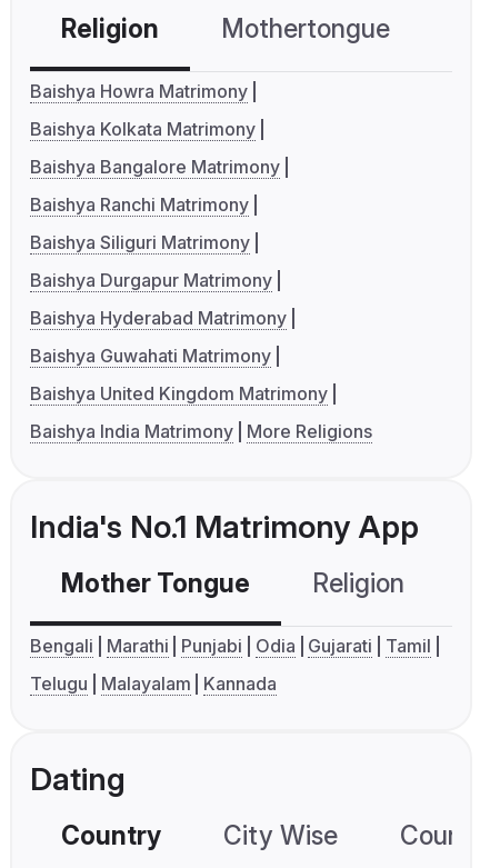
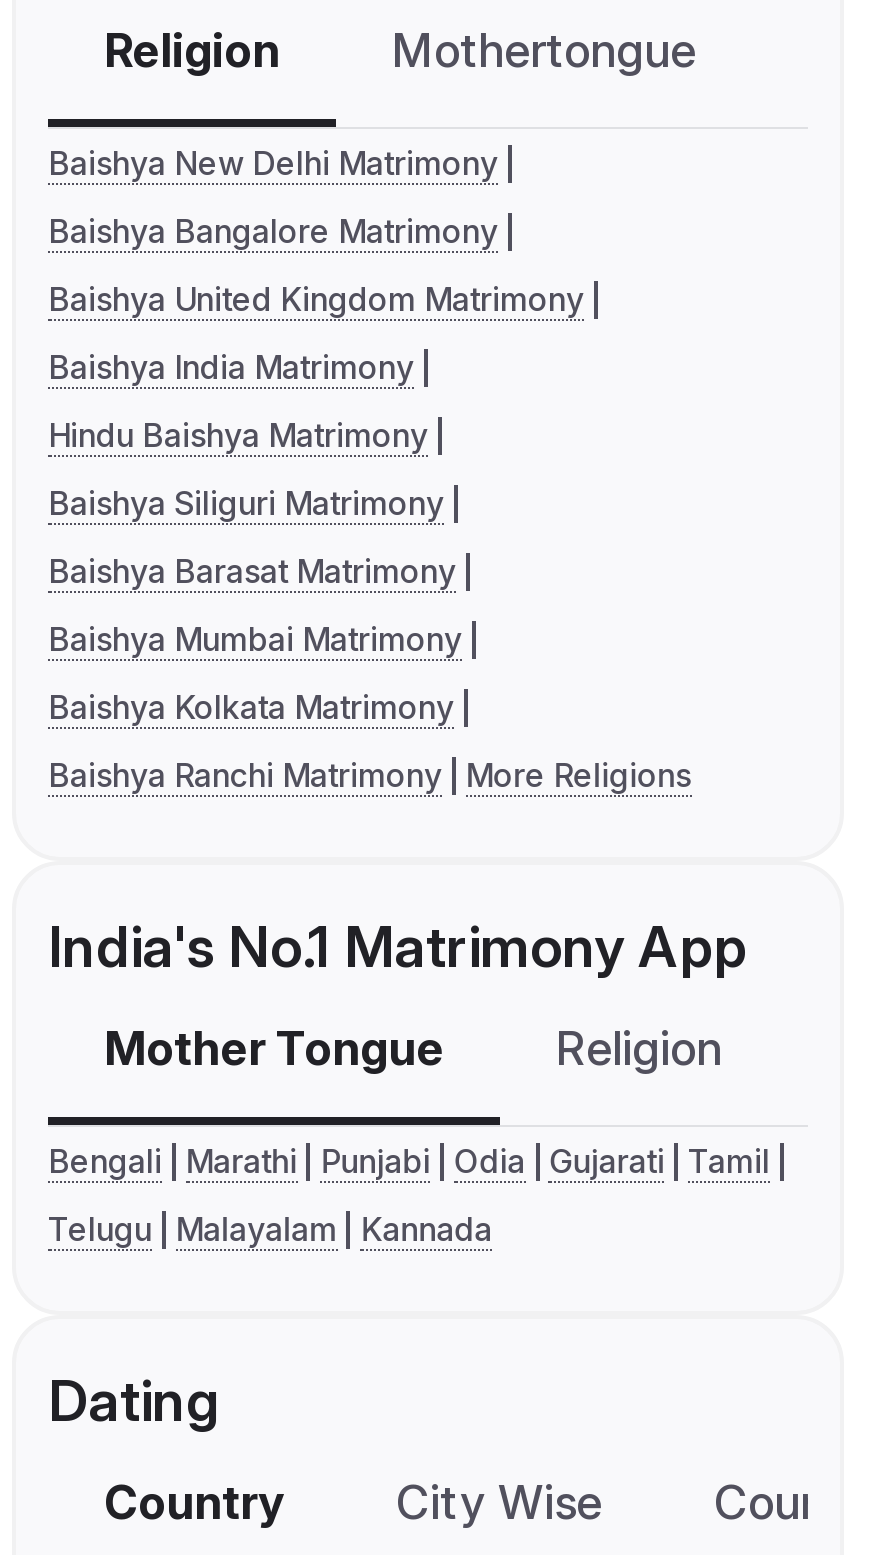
[30,80,248,103] Baishya Howra Matrimony -> [48,144,498,660] Baishya New Delhi Matrimony | Baishya India Matrimony | Hindu Baishya Matrimony | Baishya Barasat Matrimony | Baishya Mumbai Matrimony
moved [30,118,256,140] -> [48,688,454,728]: Baishya Kolkata Matrimony
moved [30,156,280,178] -> [48,212,498,252]: Baishya Bangalore Matrimony
[30,194,372,443] Baishya Ranchi Matrimony | Baishya Durgapur Matrimony | Baishya Hyderabad Matrimony | Baishya Guwahati Matrimony | Baishya India Matrimony More Religions -> [48,756,691,796] Baishya Ranchi Matrimony More Religions
moved [30,232,250,254] -> [48,484,444,524]: Baishya Siliguri Matrimony
moved [30,383,328,405] -> [48,280,584,320]: Baishya United Kingdom Matrimony

